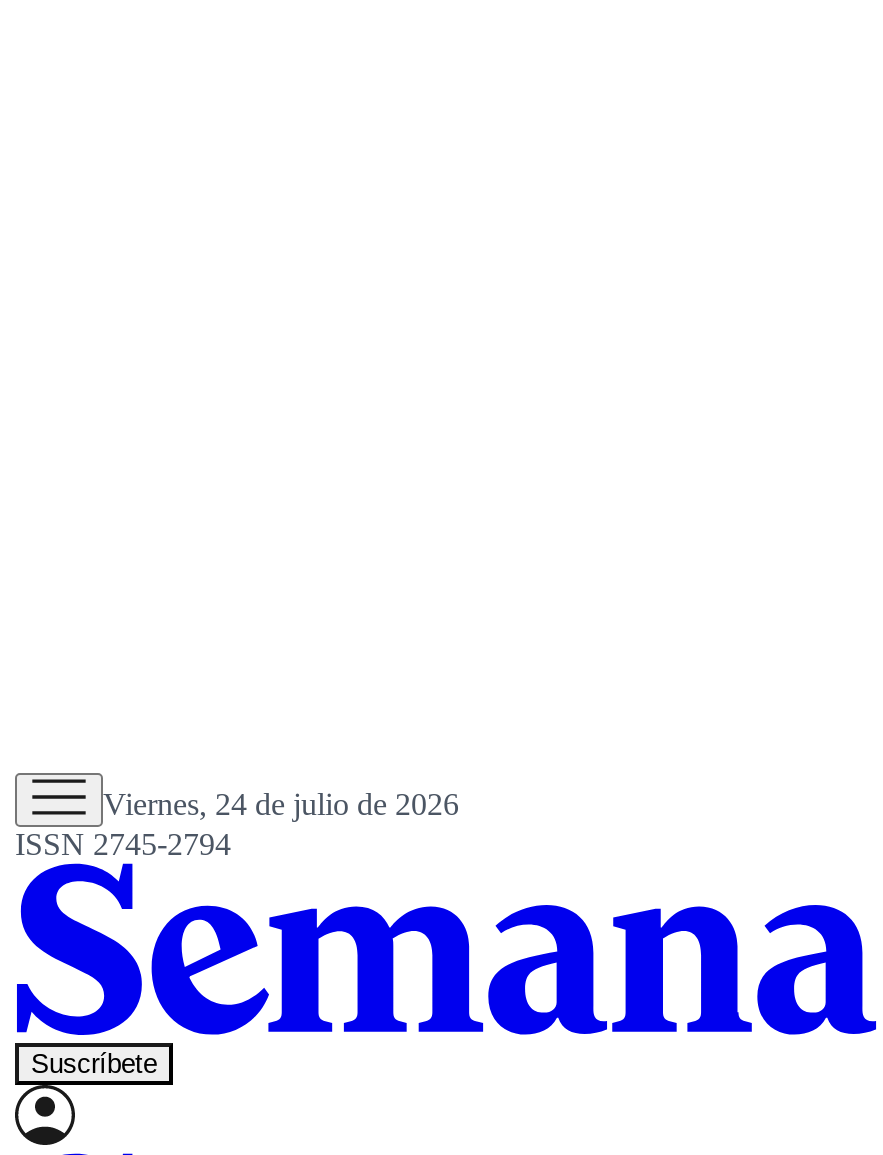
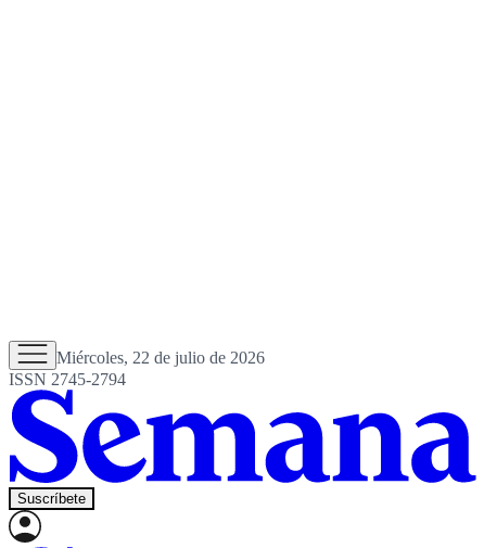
[103,787,459,821] Viernes, 24 de julio de 2026 -> [56,348,265,367] Miércoles, 22 de julio de 2026

